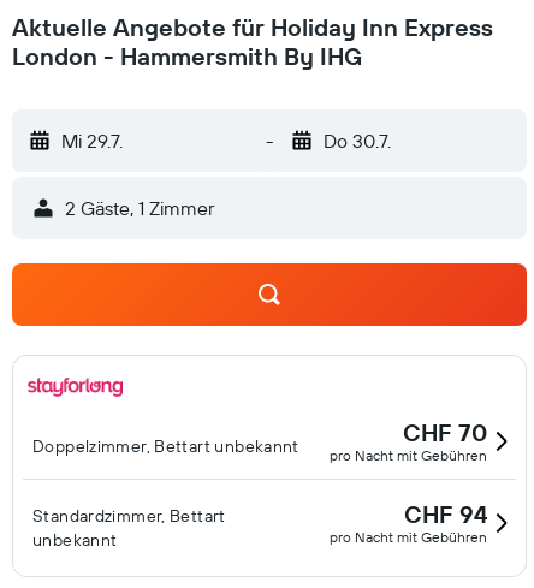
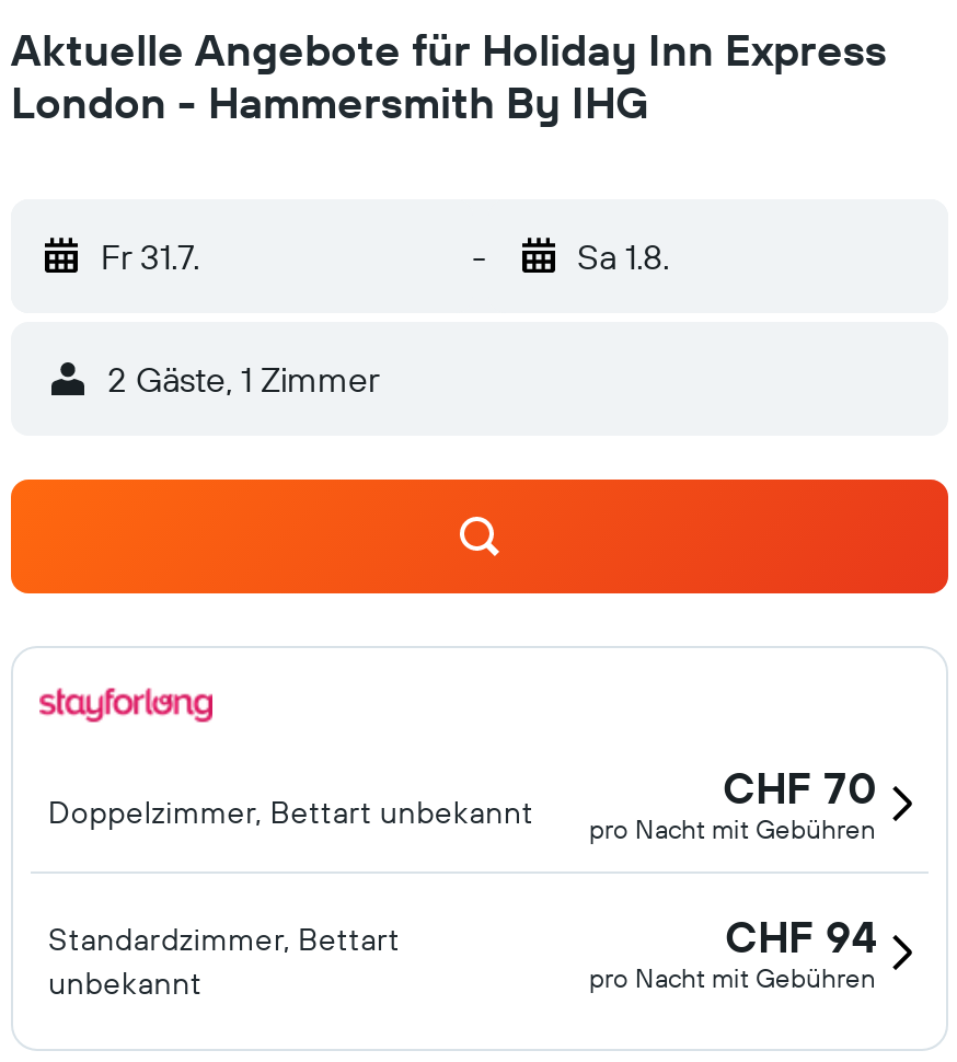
[61,129,123,153] Mi 29.7. -> [101,234,199,278] Fr 31.7.
[323,129,390,153] Do 30.7. -> [577,234,669,278] Sa 1.8.

